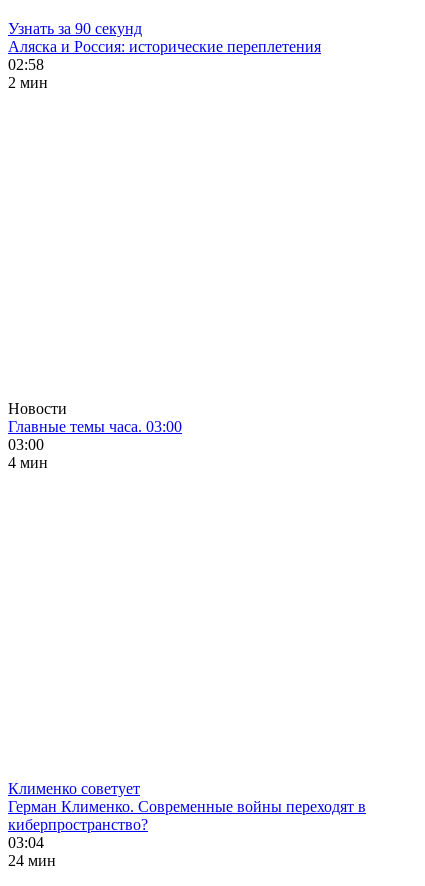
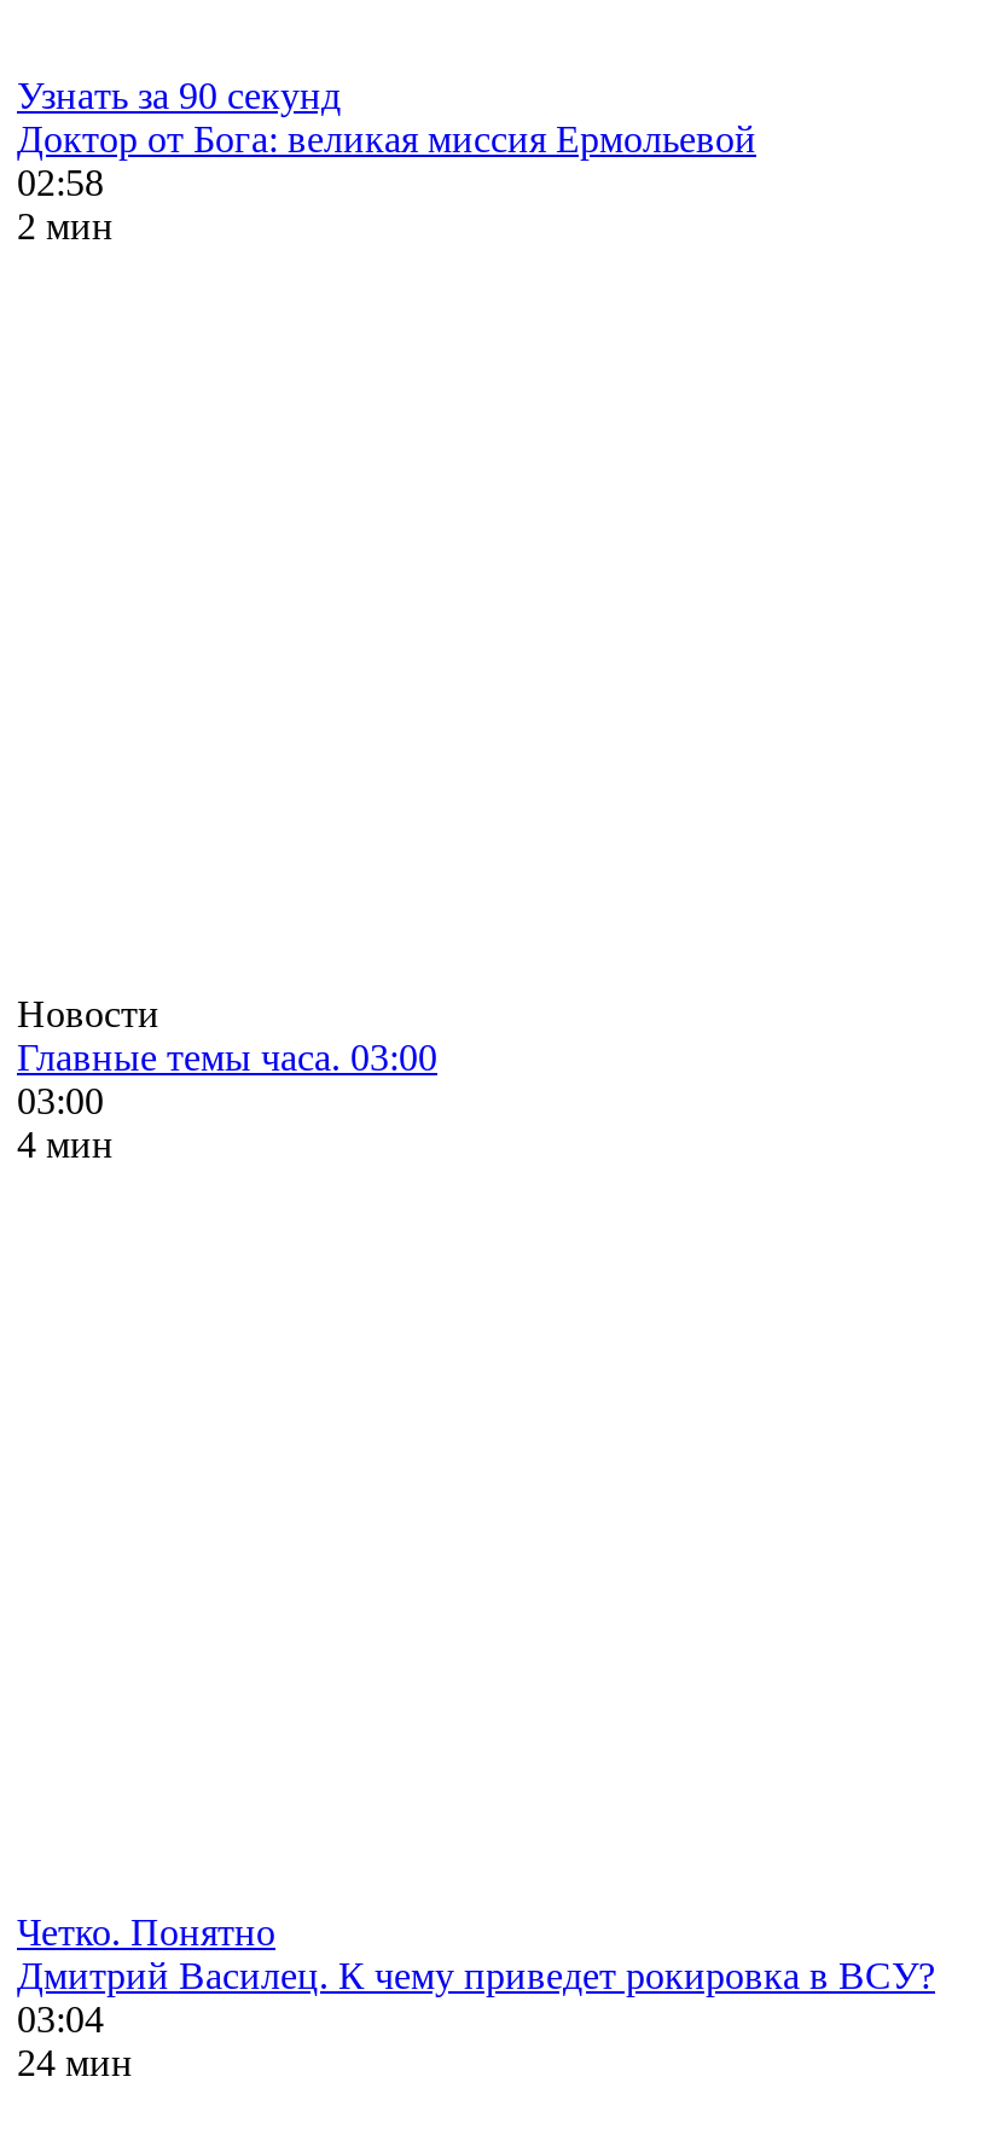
[8,38,321,55] Аляска и Россия: исторические переплетения -> [17,118,756,159] Доктор от Бога: великая миссия Ермольевой
[8,780,366,833] Клименко советует | Герман Клименко. Современные войны переходят в | киберпространство? -> [17,1912,935,1996] Четко. Понятно | Дмитрий Василец. К чему приведет рокировка в ВСУ?

